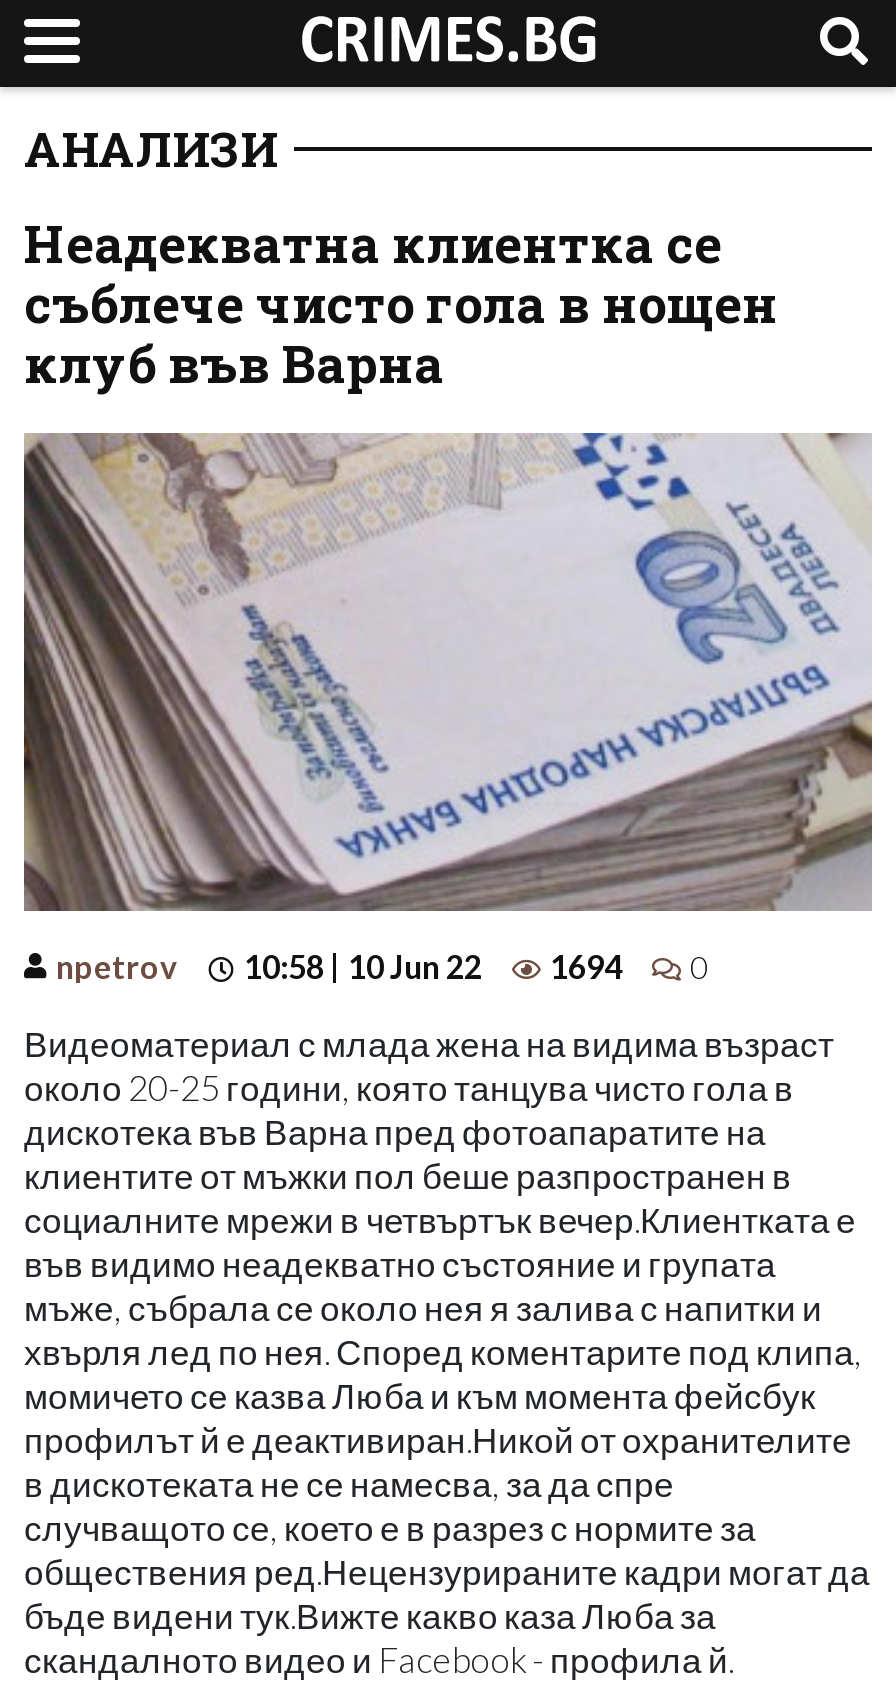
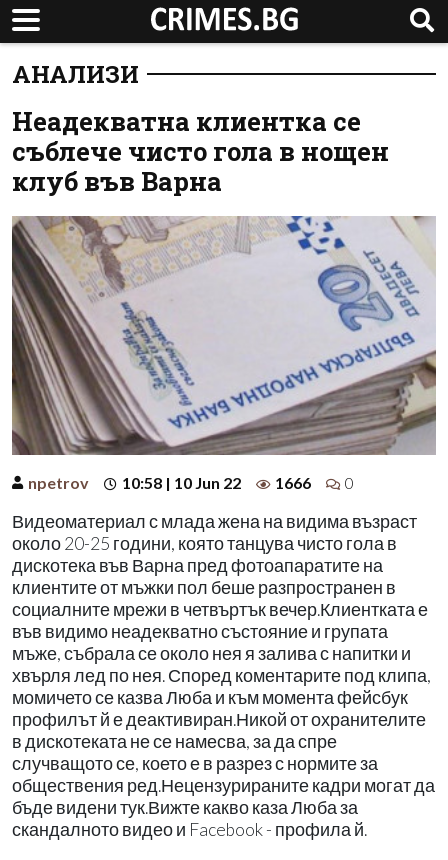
[550,946,622,984] 1694 -> [275,472,311,491] 1666

